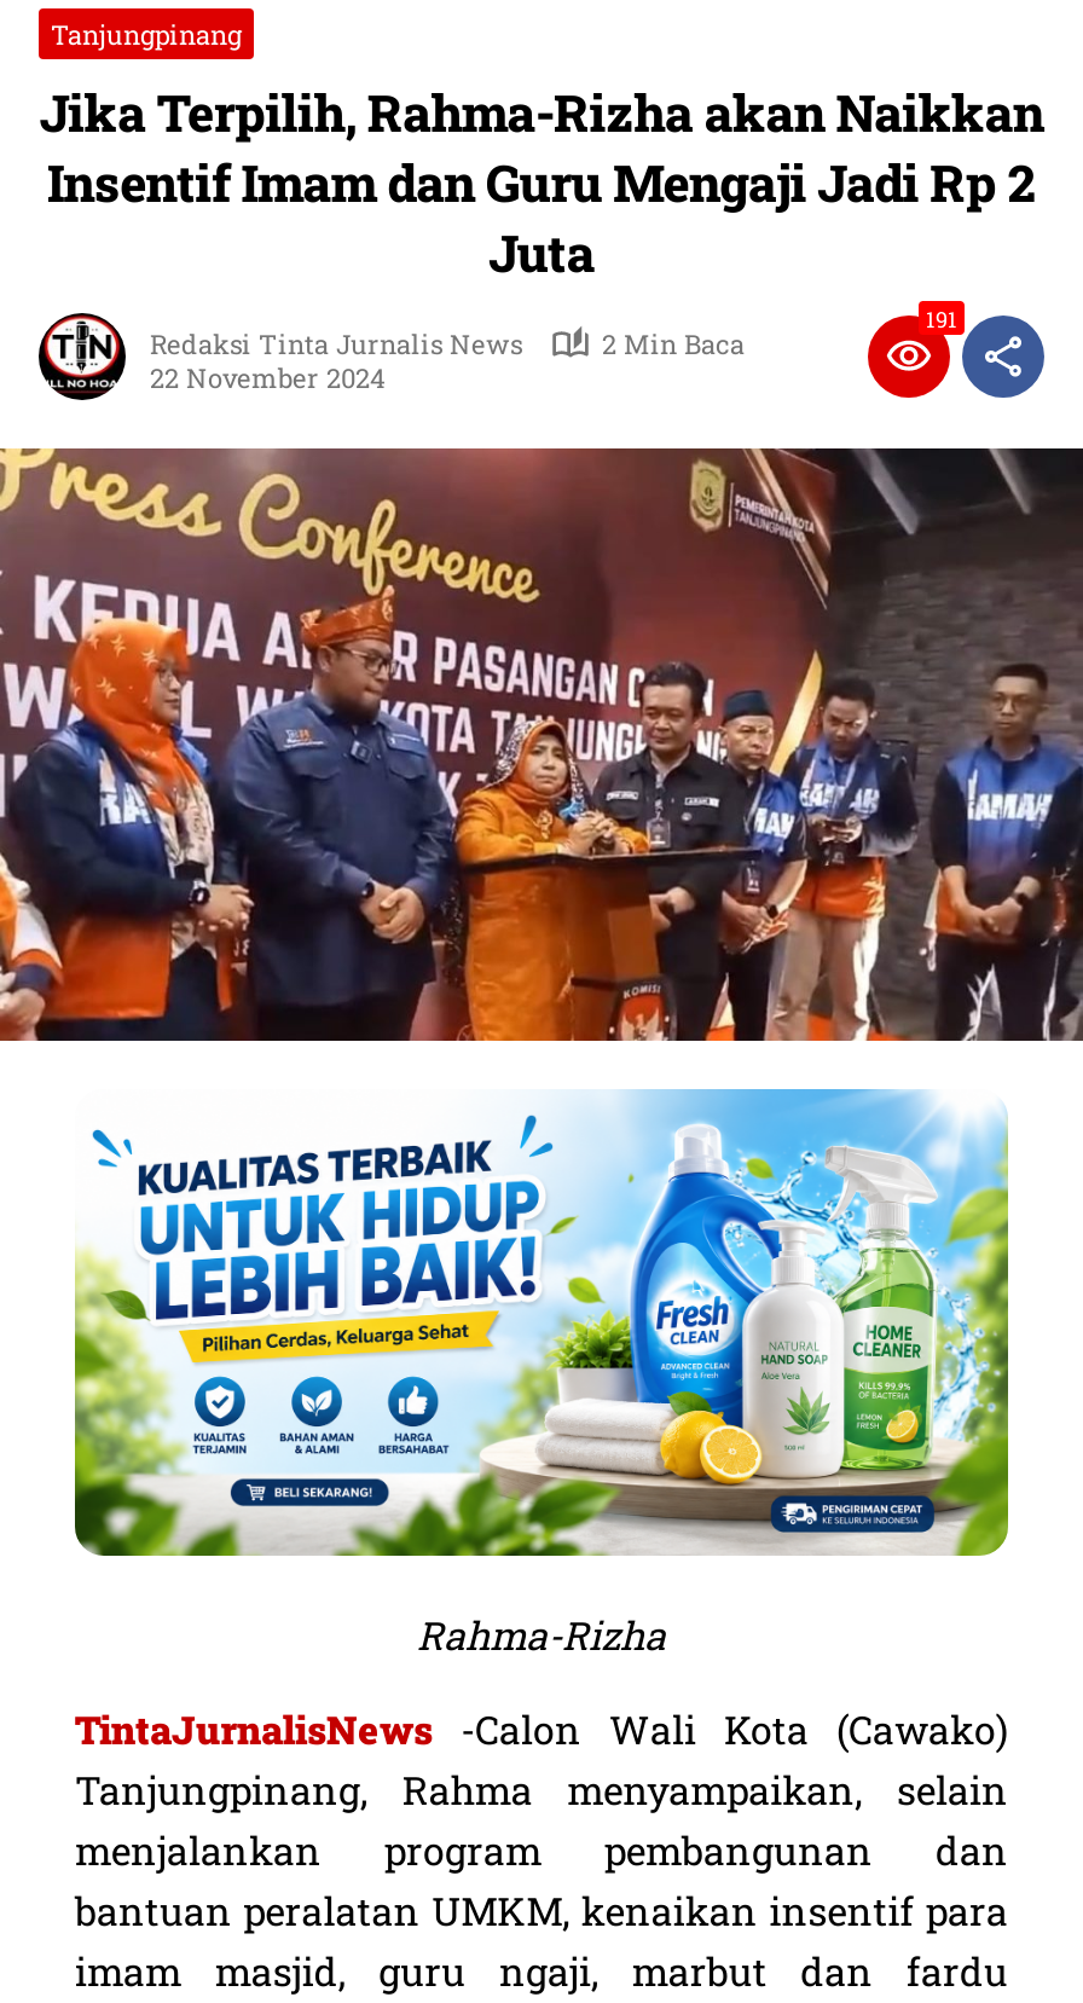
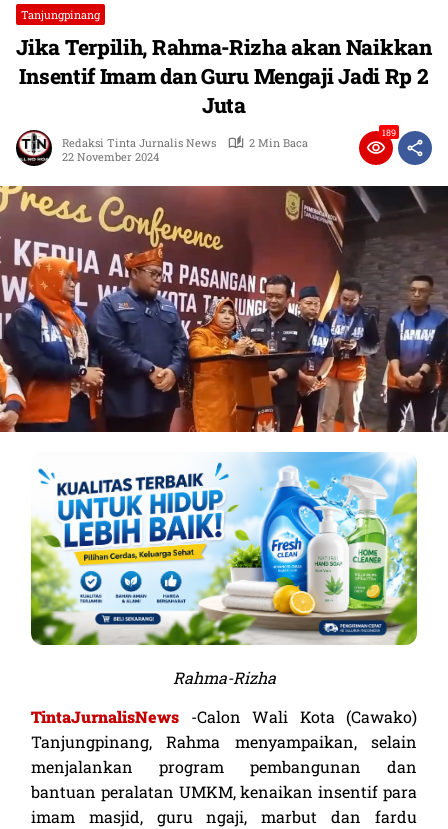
[926,306,957,332] 191 -> [382,127,396,138] 189

